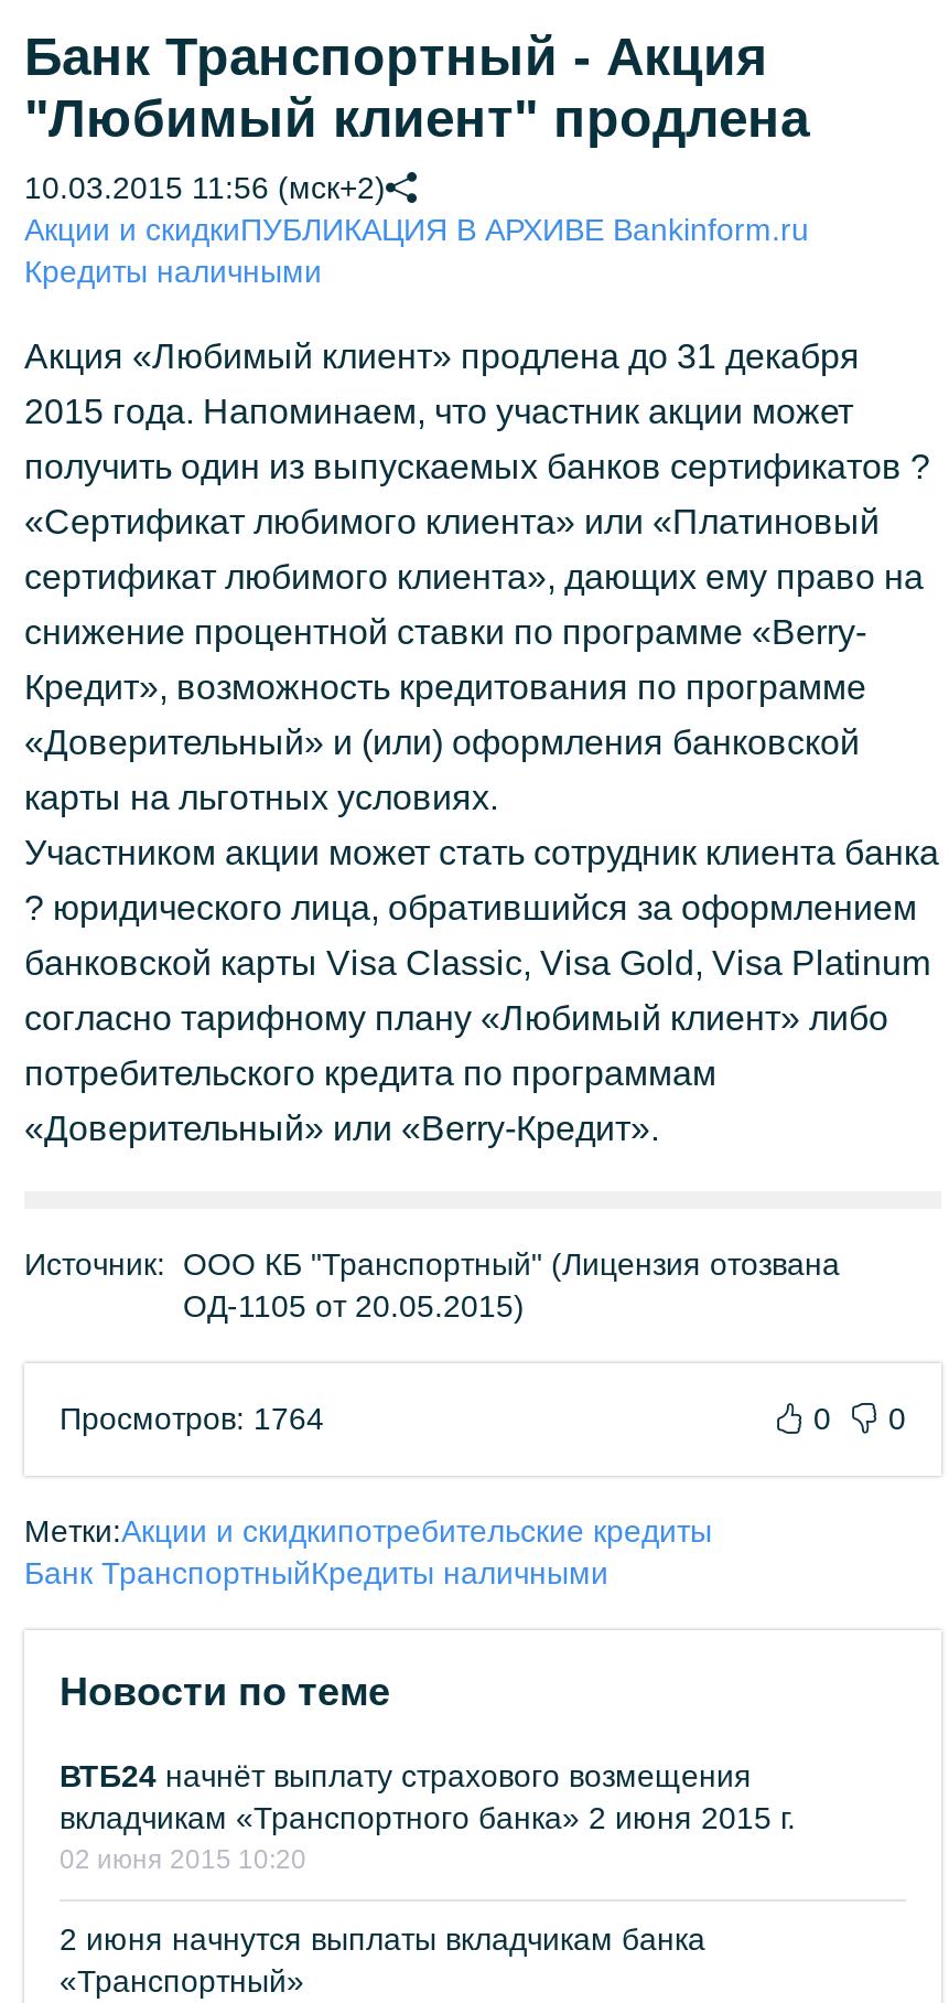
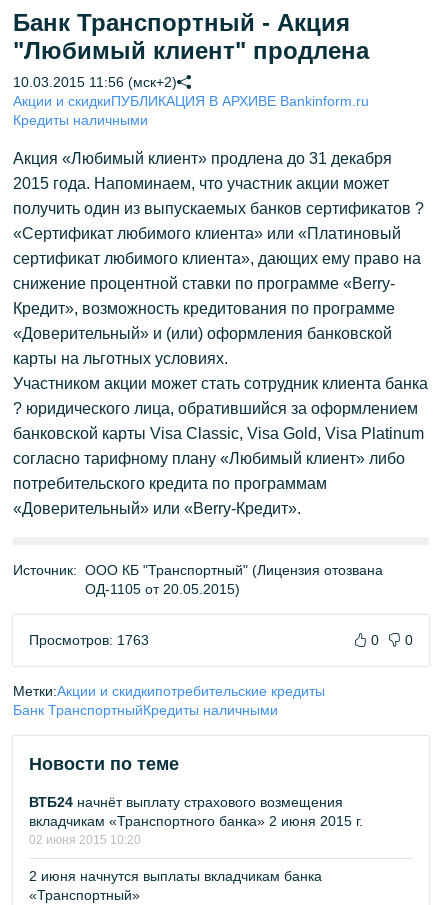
[60,1401,324,1436] Просмотров: 1764 -> [29,632,149,648] Просмотров: 1763

